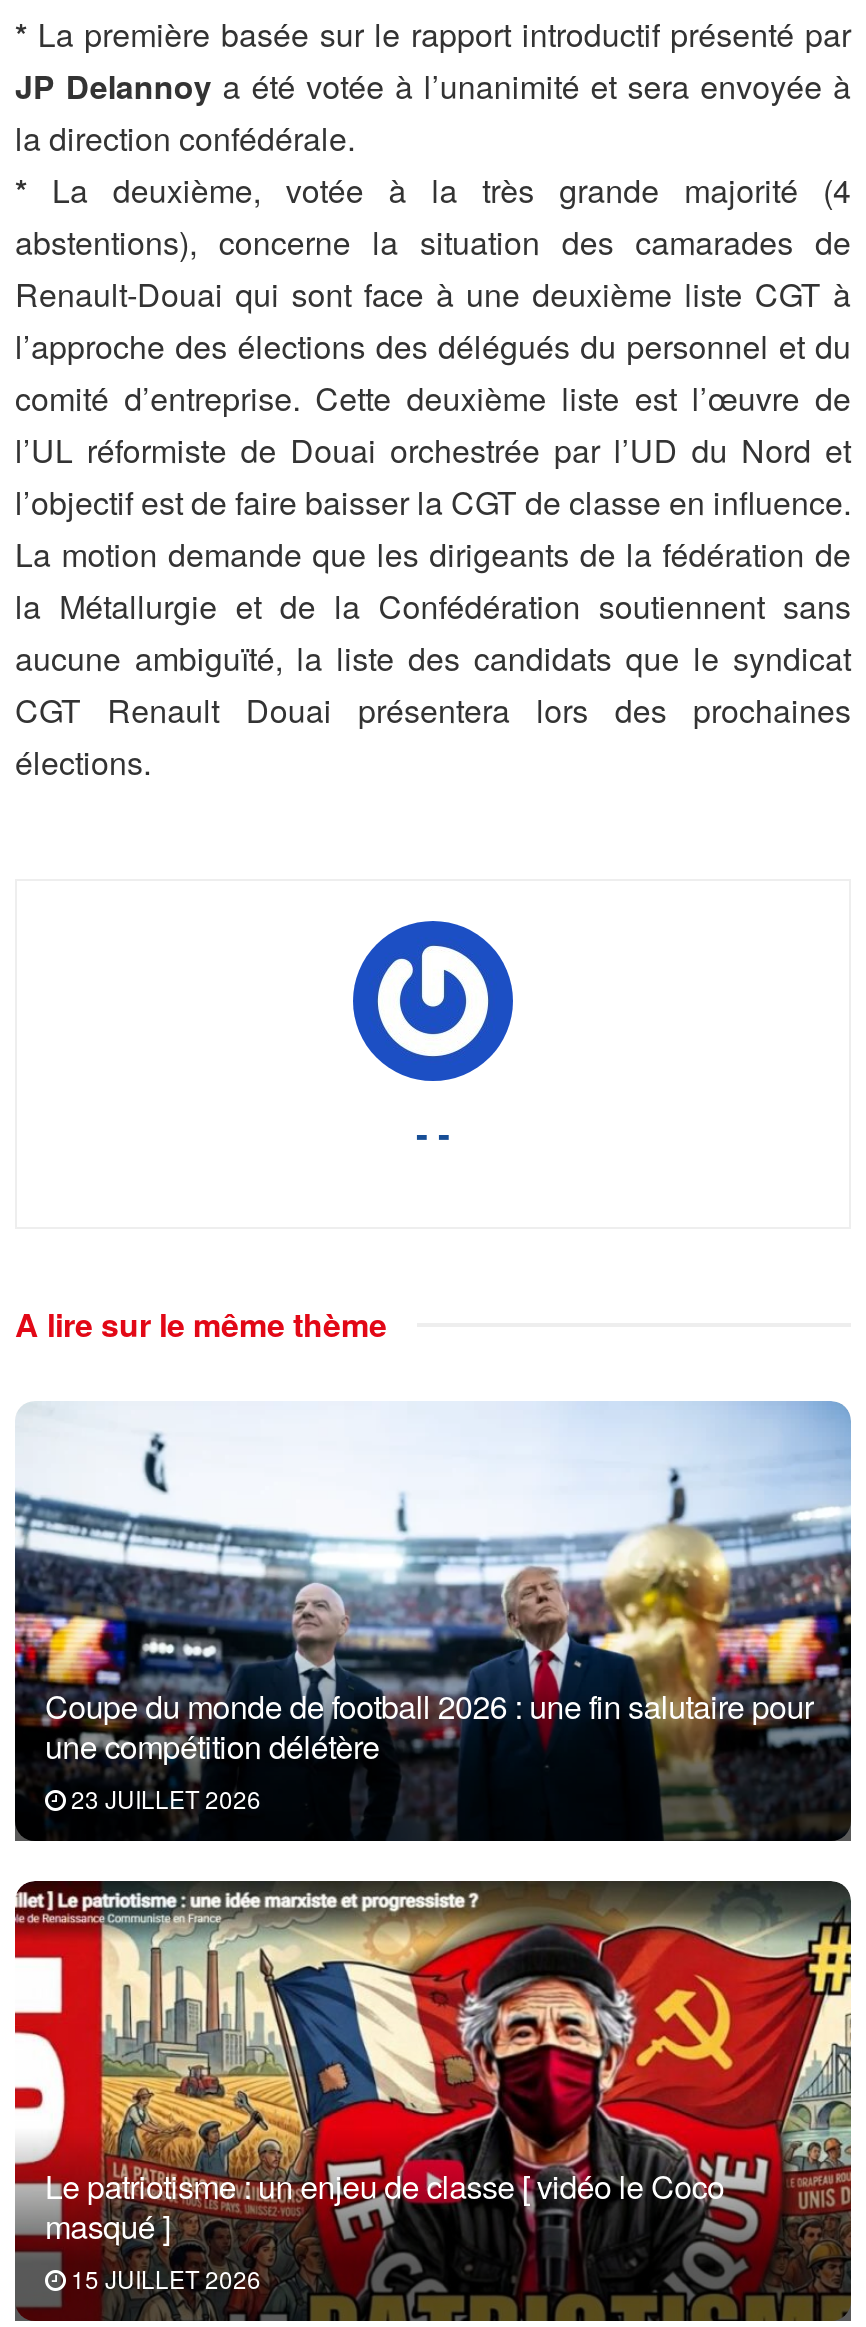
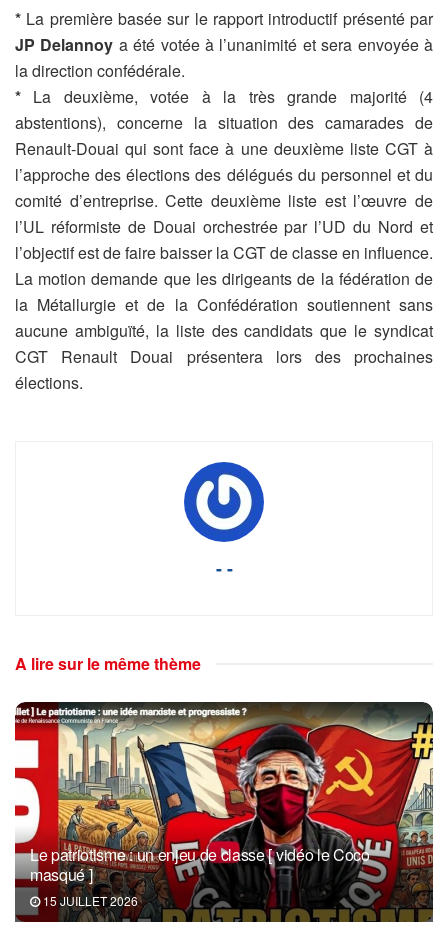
[13,1401,853,1841] [image] | Coupe du monde de football 2026 : une fin salutaire pour | une compétition délétère | 23 JUILLET 2026 -> none

